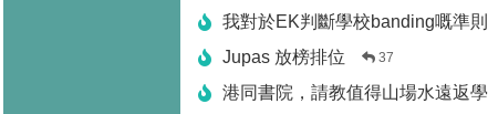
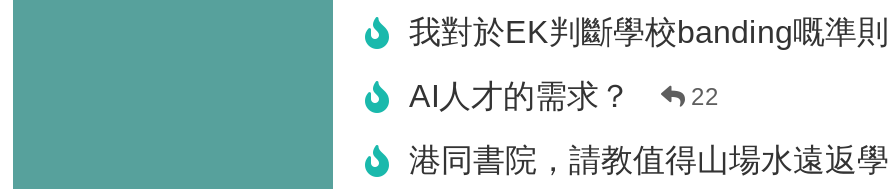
[222,48,394,66] Jupas 放榜排位 | 37 -> [409,79,719,113] AI人才的需求？ | 22

